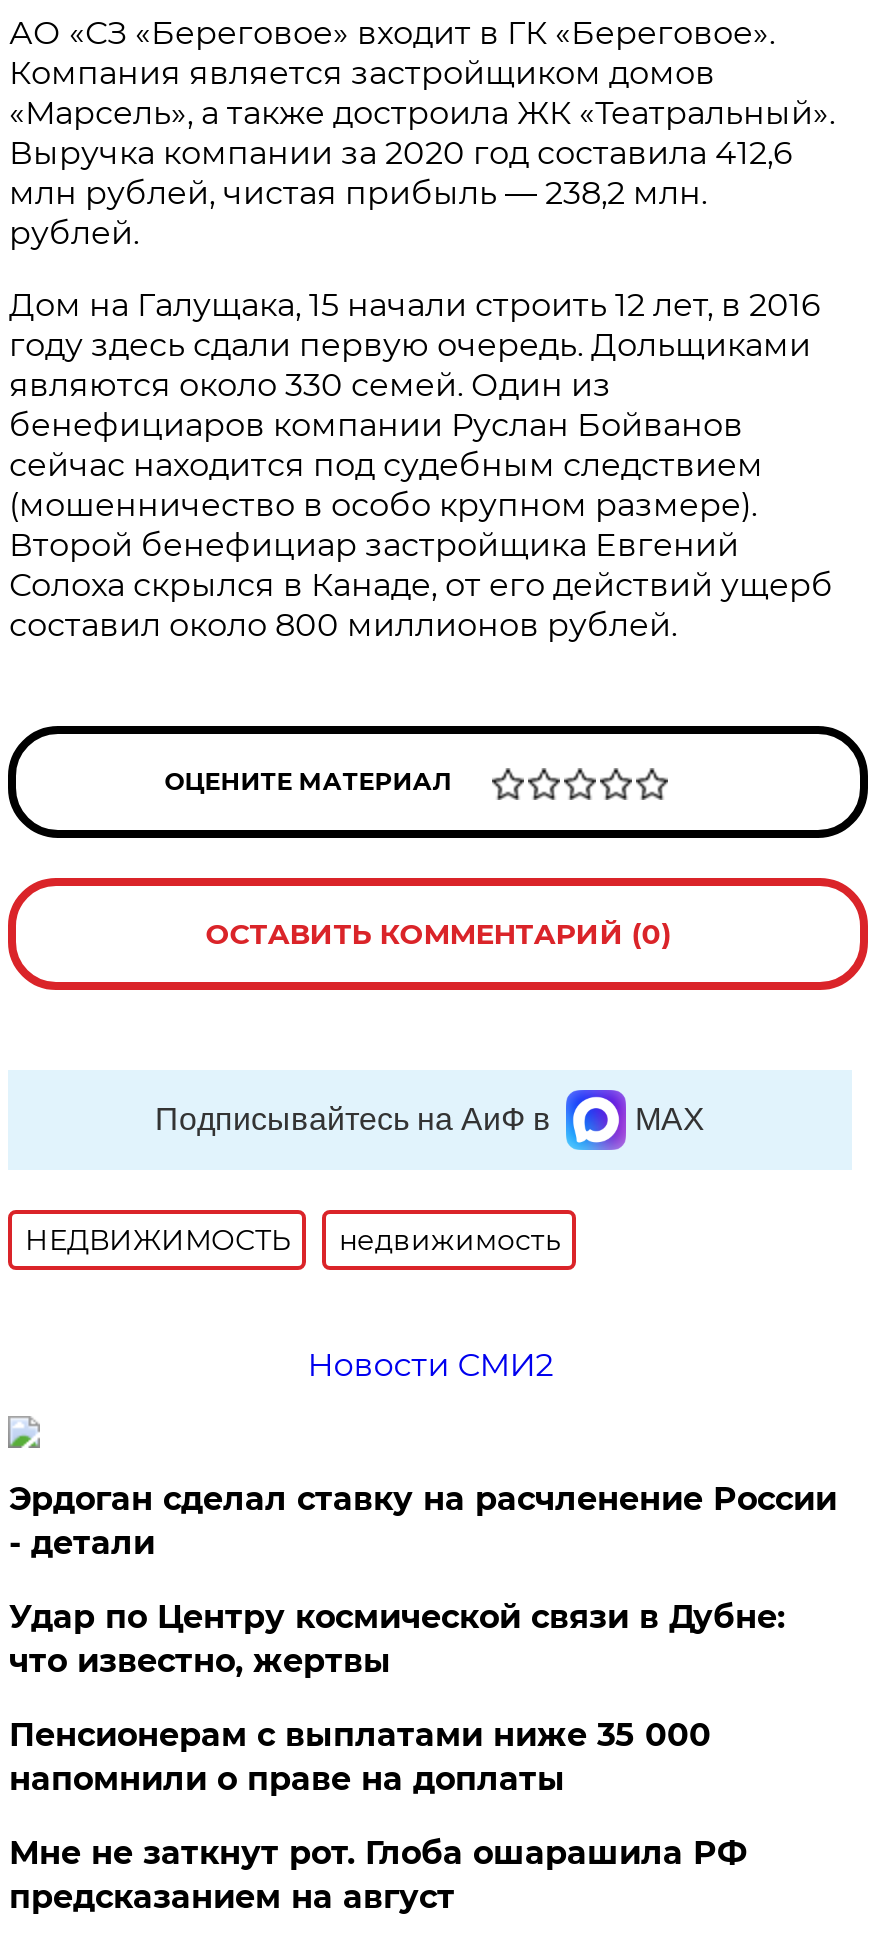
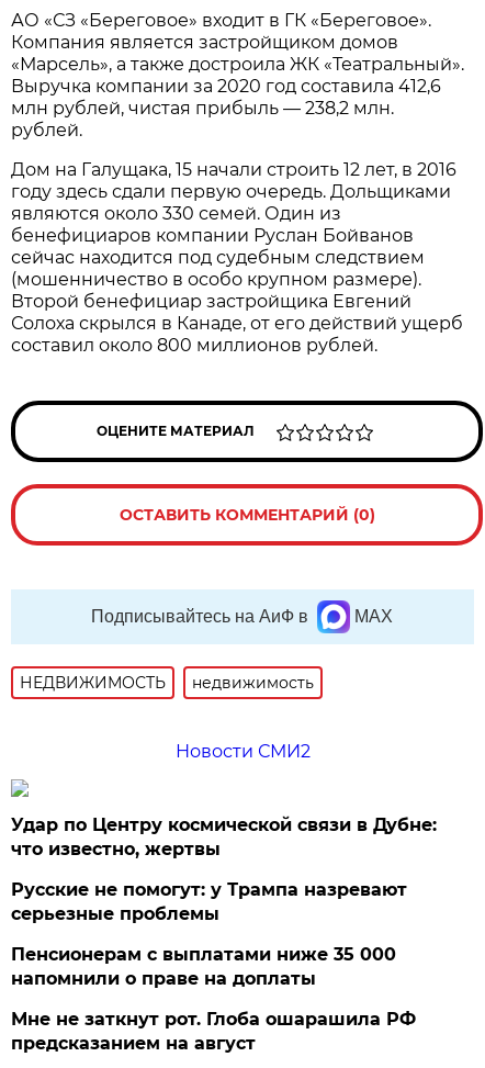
[9,1480,837,1562] Эрдоган сделал ставку на расчленение России | - детали -> none
moved [9,1598,785,1680] -> [11,814,437,859]: Удар по Центру космической связи в Дубне: | что известно, жертвы
none -> [11,879,408,924] Русские не помогут: у Трампа назревают | серьезные проблемы

